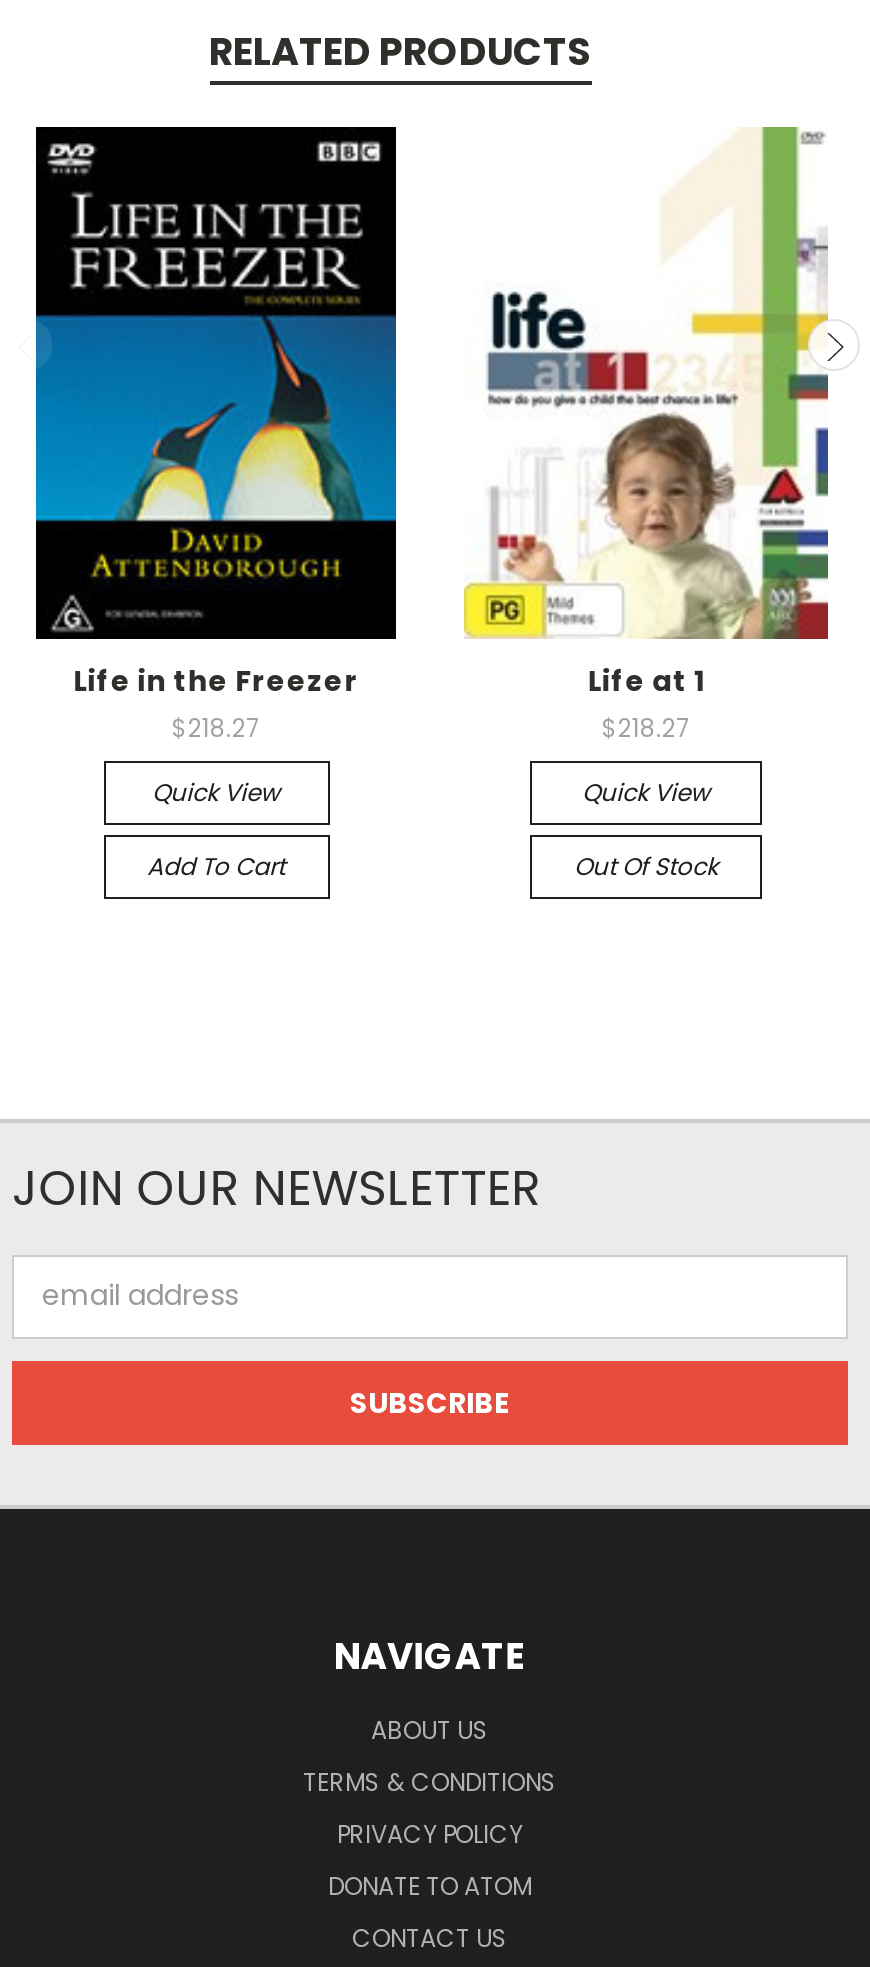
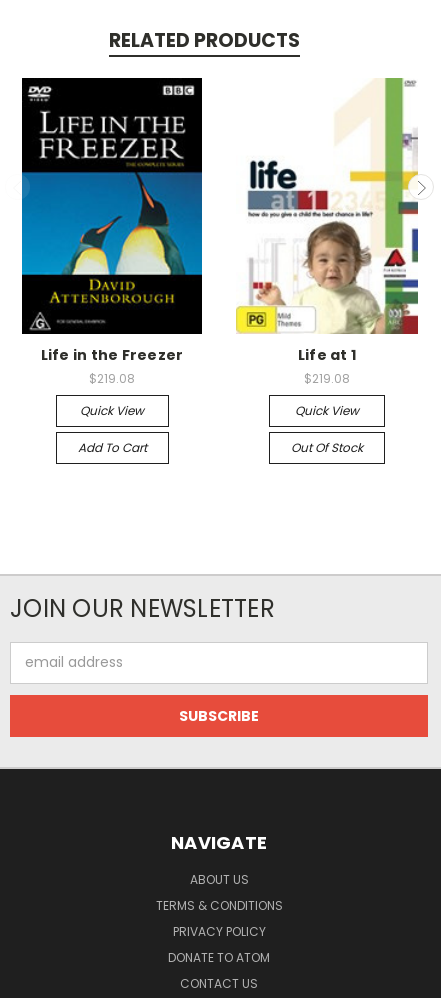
[172,710,260,744] $218.27 -> [89,370,135,387] $219.08
[602,710,690,744] $218.27 -> [304,370,350,387] $219.08

